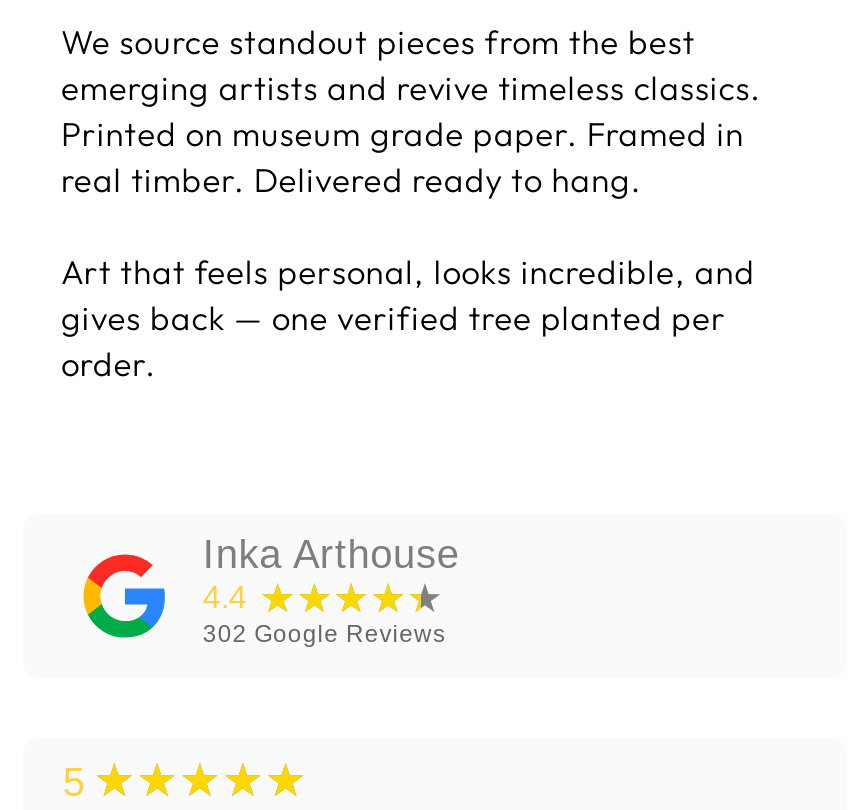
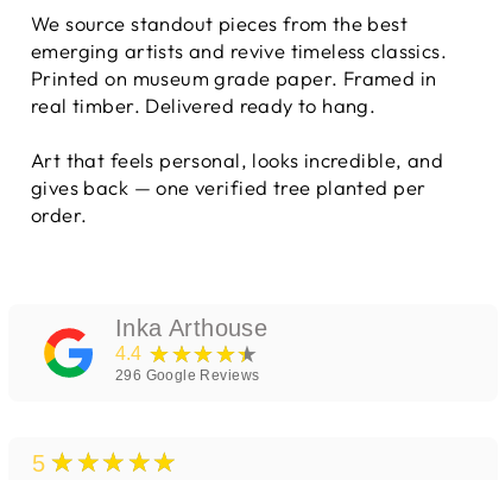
[203,620,446,648] 302 Google Reviews -> [115,367,259,384] 296 Google Reviews

